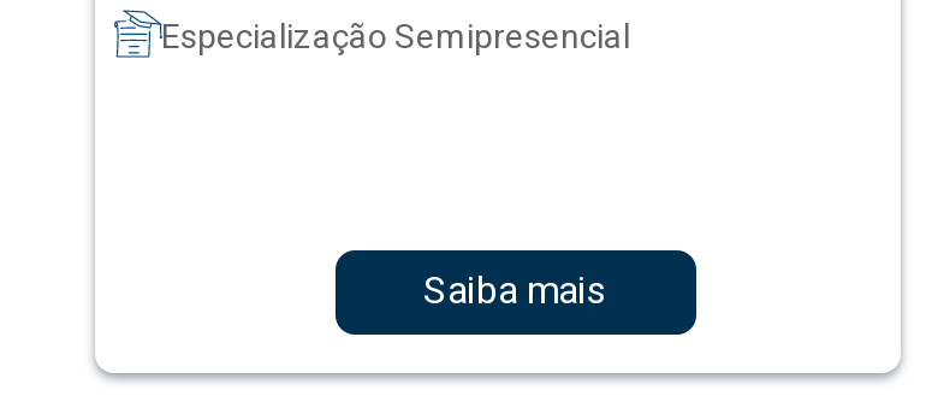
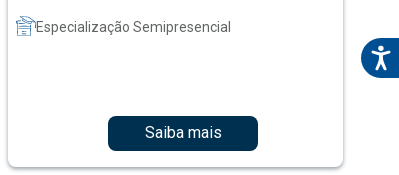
none -> [360,37,396,79] [image]

